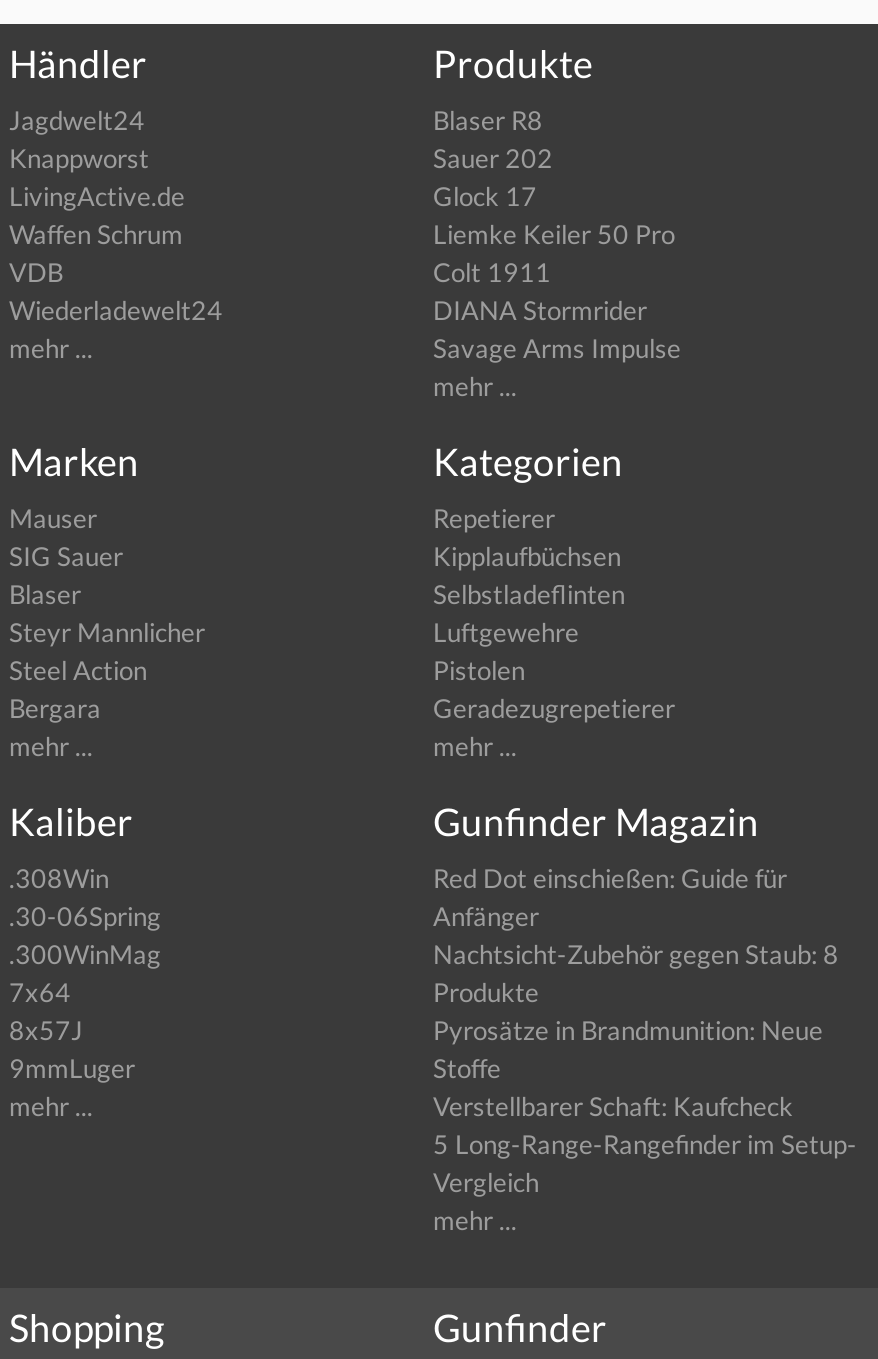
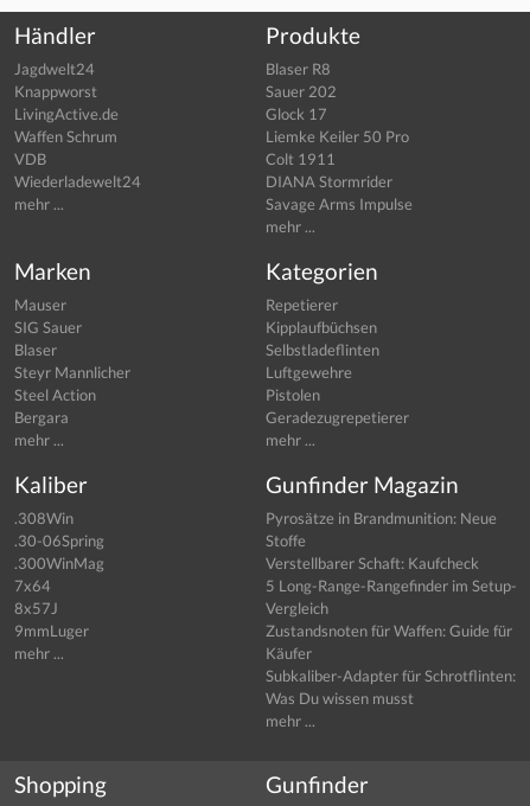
[433,862,839,1008] Red Dot einschießen: Guide für | Anfänger | Nachtsicht-Zubehör gegen Staub: 8 | Produkte -> none
moved [433,1014,857,1198] -> [266,509,517,618]: Pyrosätze in Brandmunition: Neue | Stoffe | Verstellbarer Schaft: Kaufcheck | 5 Long-Range-Rangefinder im Setup- | Vergleich
none -> [266,621,516,708] Zustandsnoten für Waffen: Guide für | Käufer | Subkaliber-Adapter für Schrotflinten: | Was Du wissen musst

